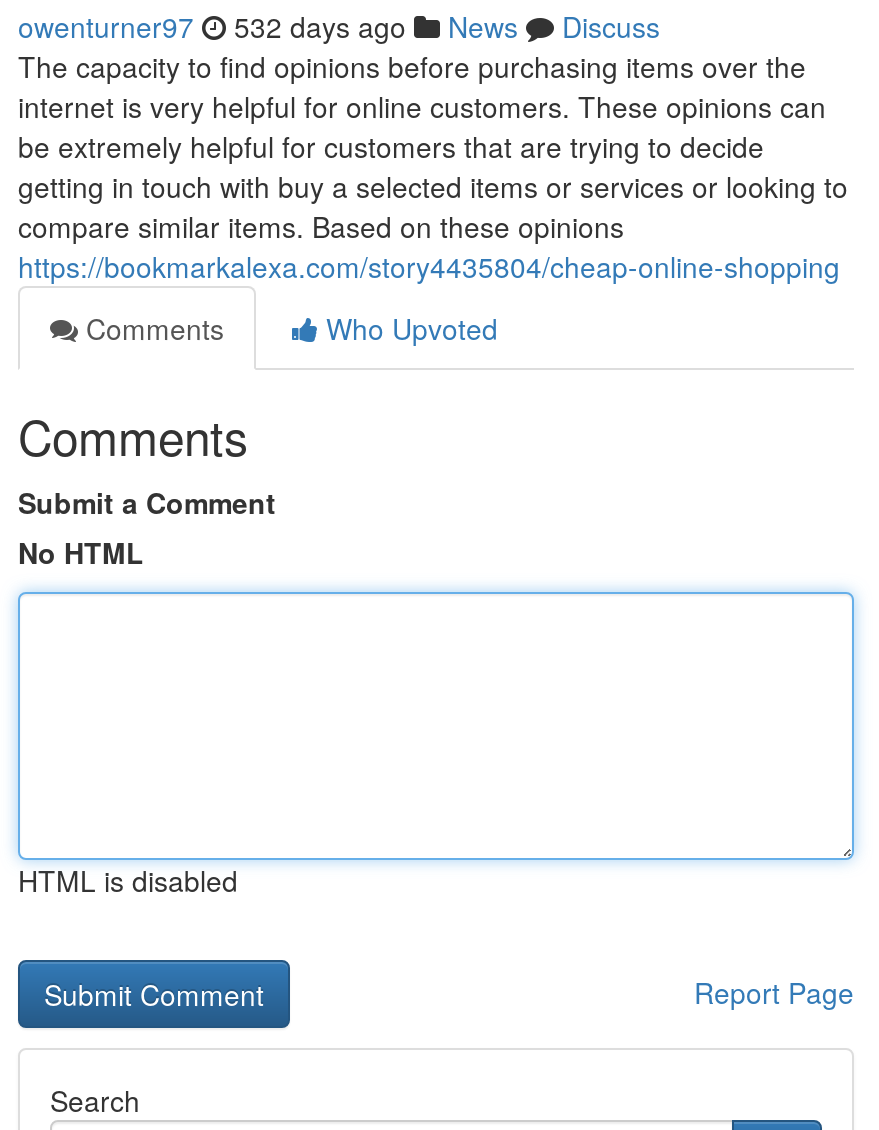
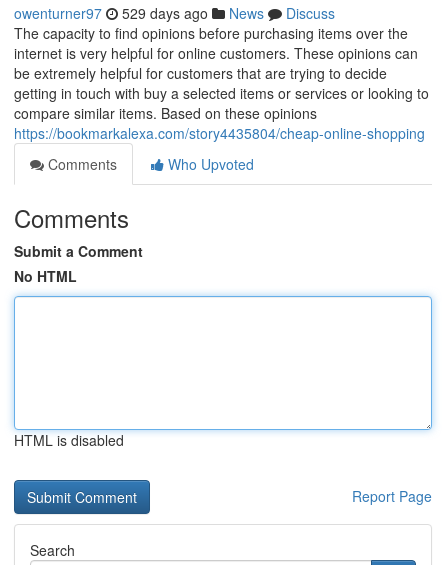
[18,6,660,46] owenturner97 532 days ago News Discuss -> [14,3,335,23] owenturner97 529 days ago News Discuss

